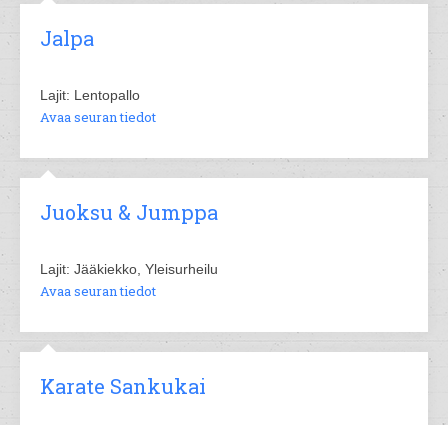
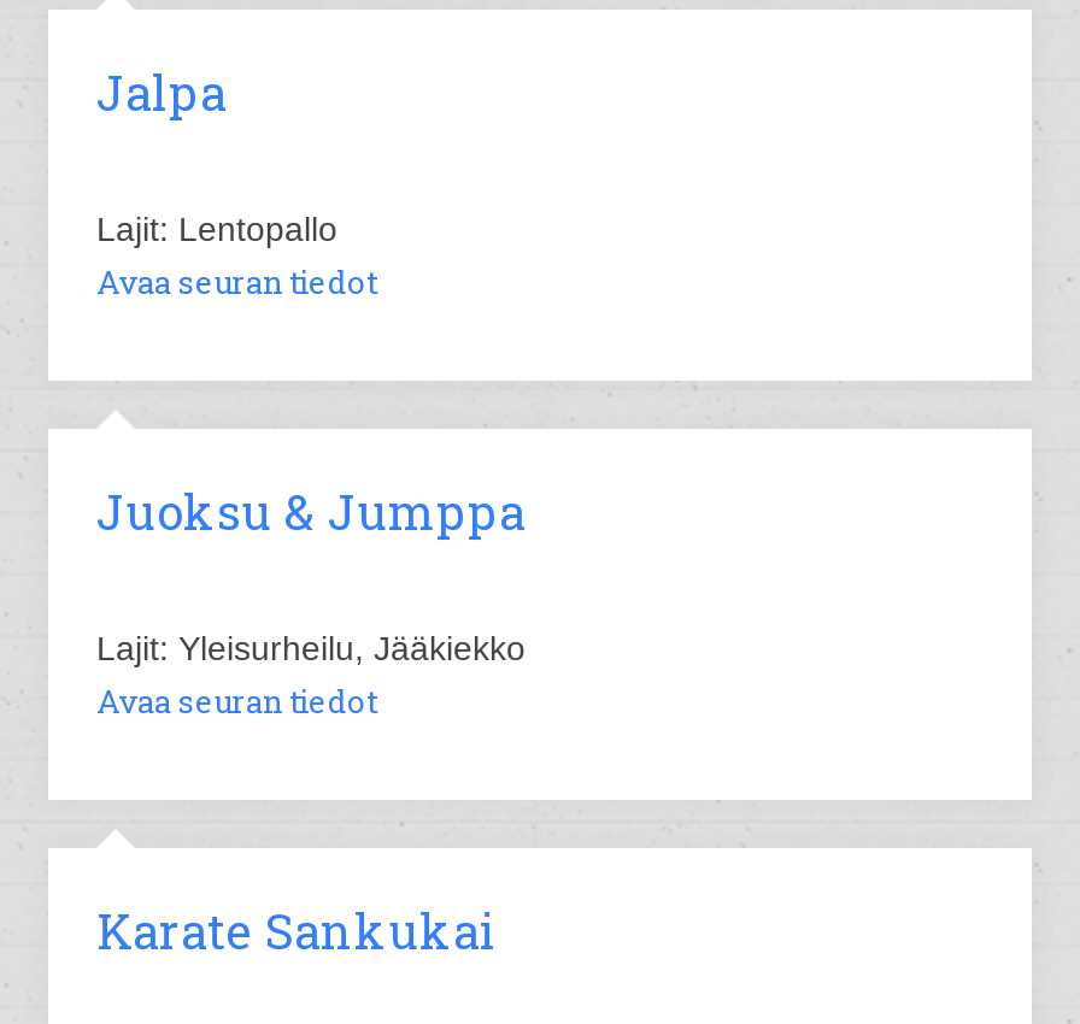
[40,261,218,277] Lajit: Jääkiekko, Yleisurheilu -> [96,629,526,667] Lajit: Yleisurheilu, Jääkiekko

